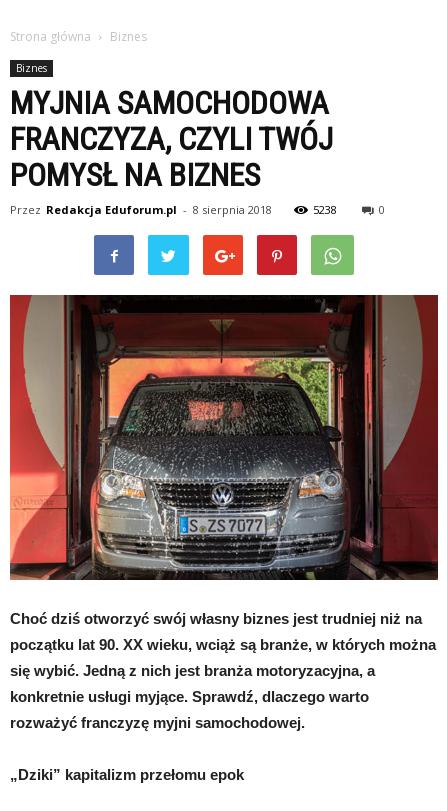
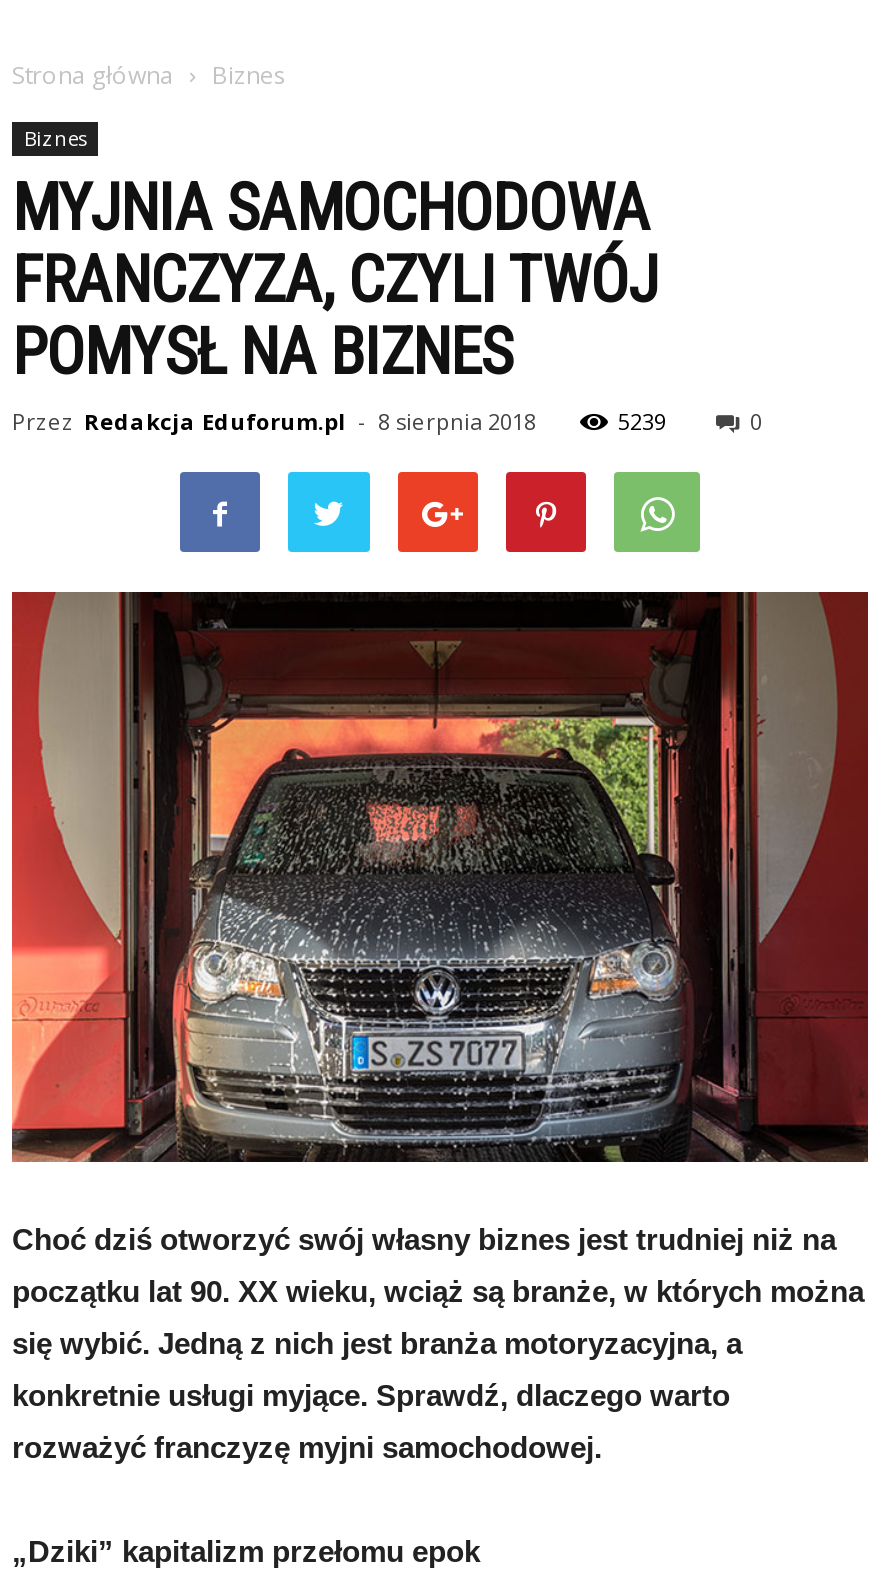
[313,202,337,217] 5238 -> [618,406,666,436] 5239

